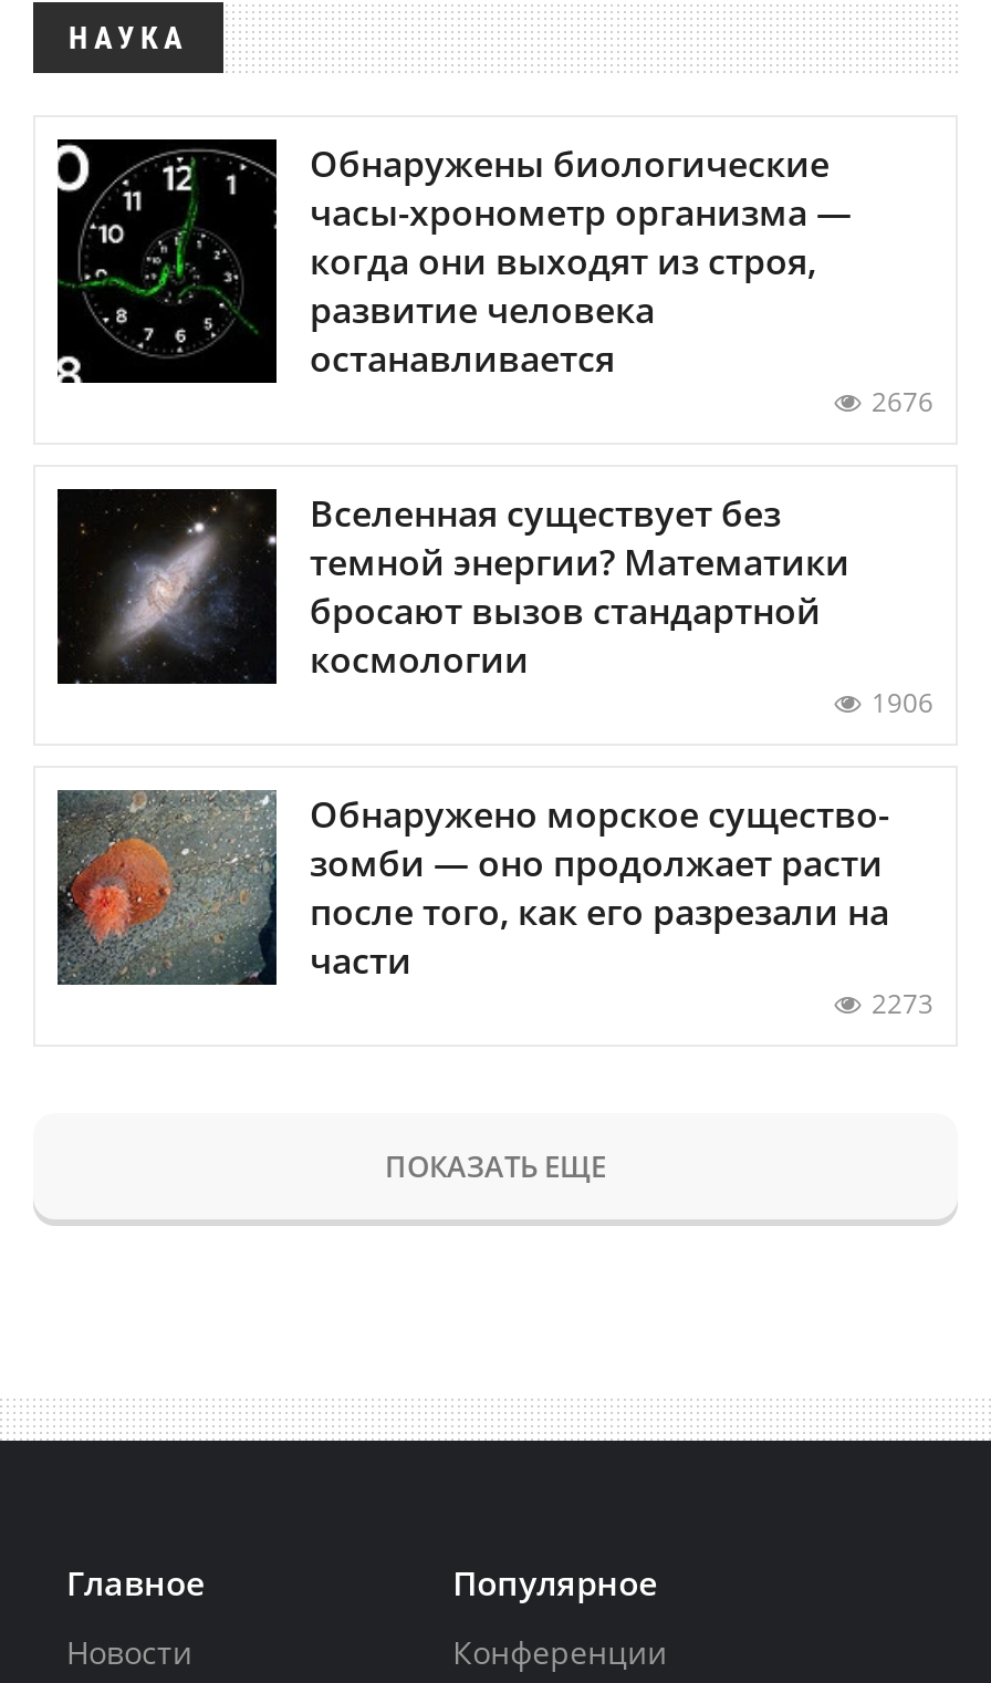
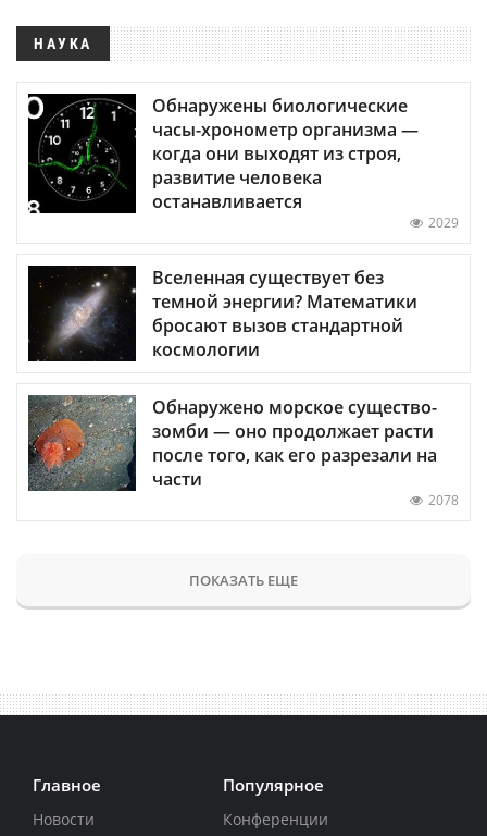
[872,382,933,420] 2676 -> [428,213,459,232] 2029
[872,684,933,721] 1906 -> none
[872,985,933,1022] 2273 -> [428,491,459,509] 2078

